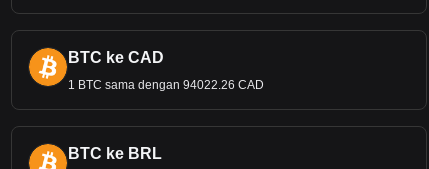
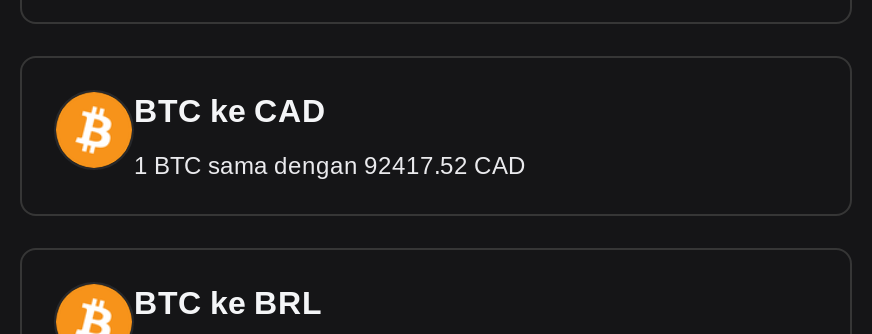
[68,78,264,92] 1 BTC sama dengan 94022.26 CAD -> [134,152,526,180] 1 BTC sama dengan 92417.52 CAD

